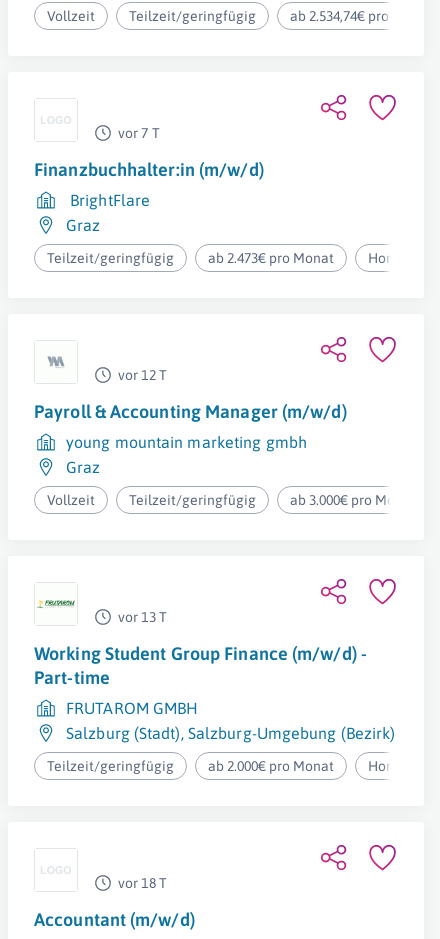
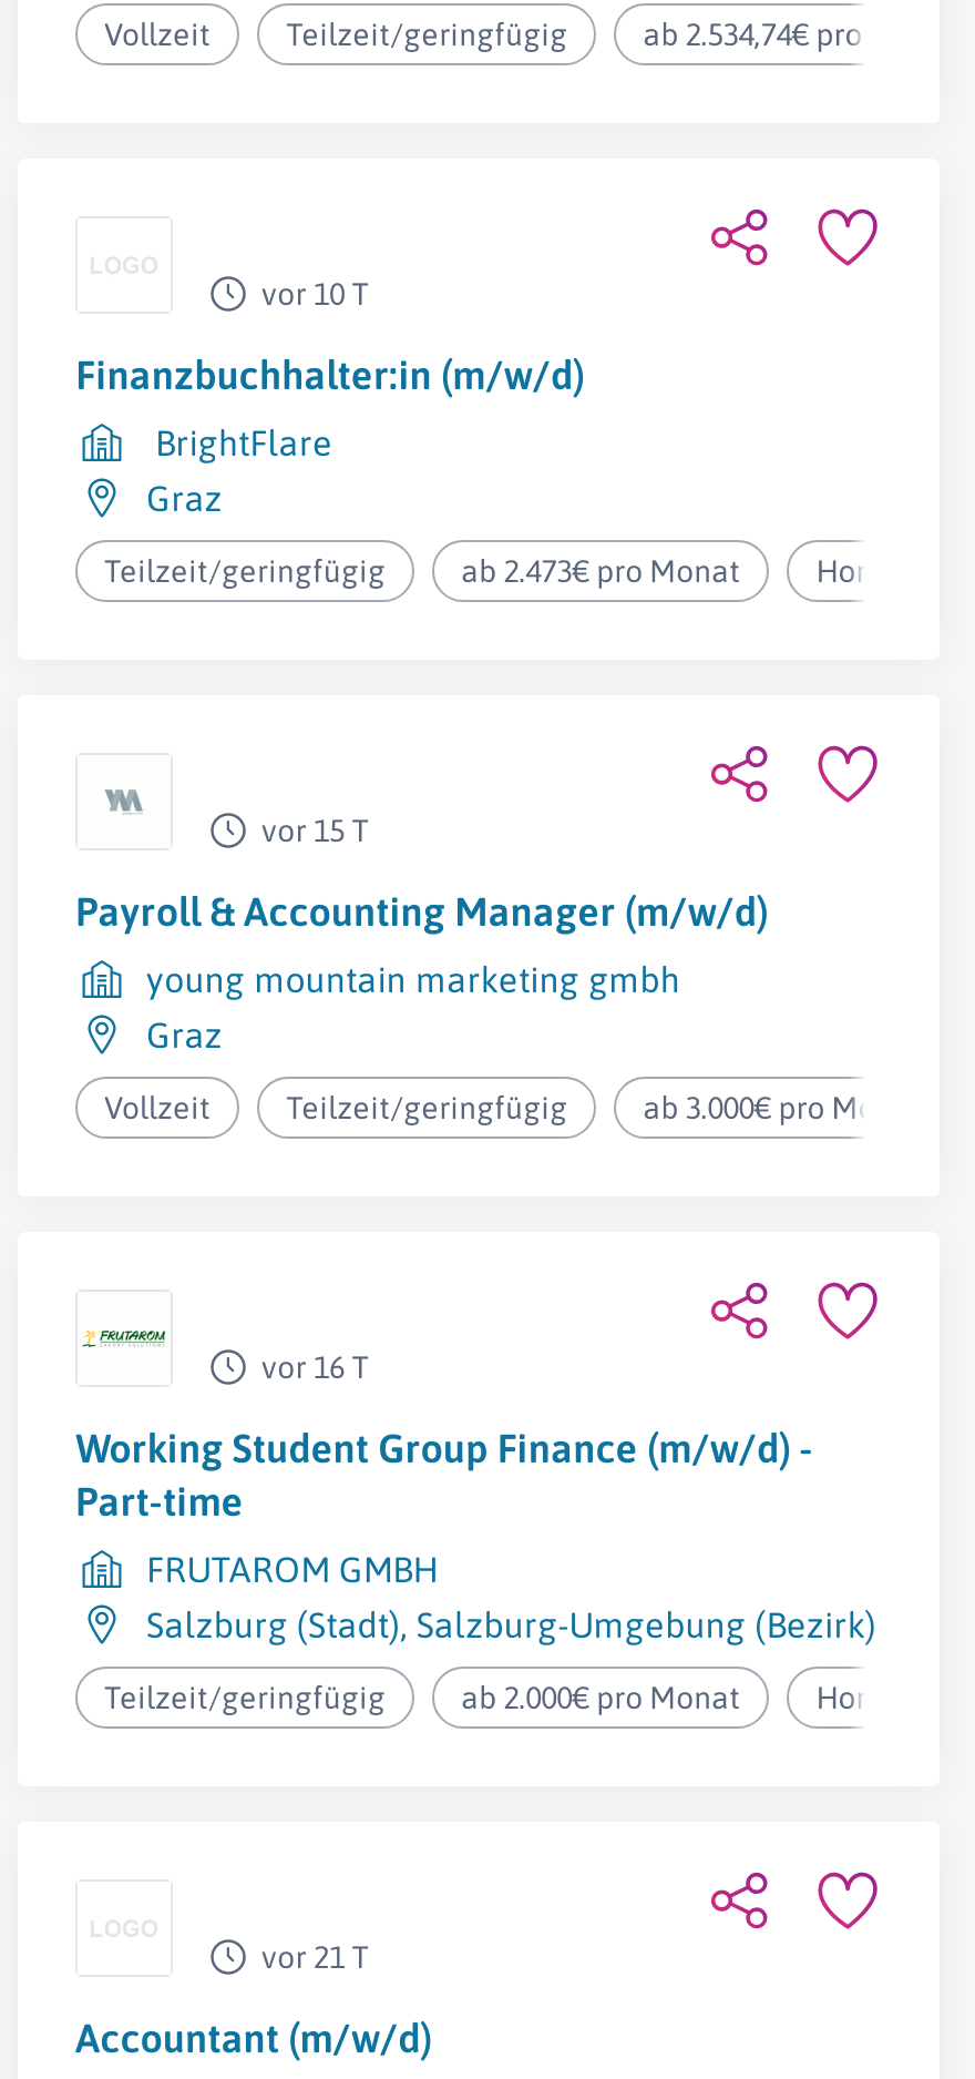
[118,125,160,141] vor 7 T -> [261,276,370,312] vor 10 T
[118,367,167,383] vor 12 T -> [261,813,370,848] vor 15 T
[118,609,167,625] vor 13 T -> [261,1349,370,1385] vor 16 T
[118,875,167,891] vor 18 T -> [261,1939,370,1975] vor 21 T

